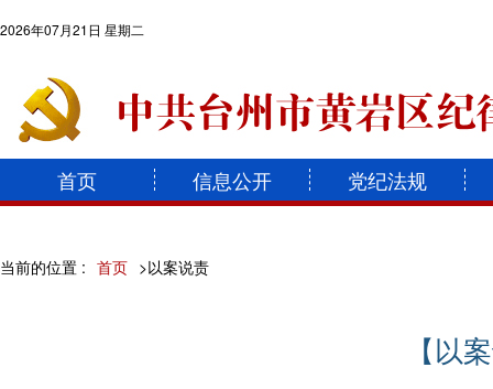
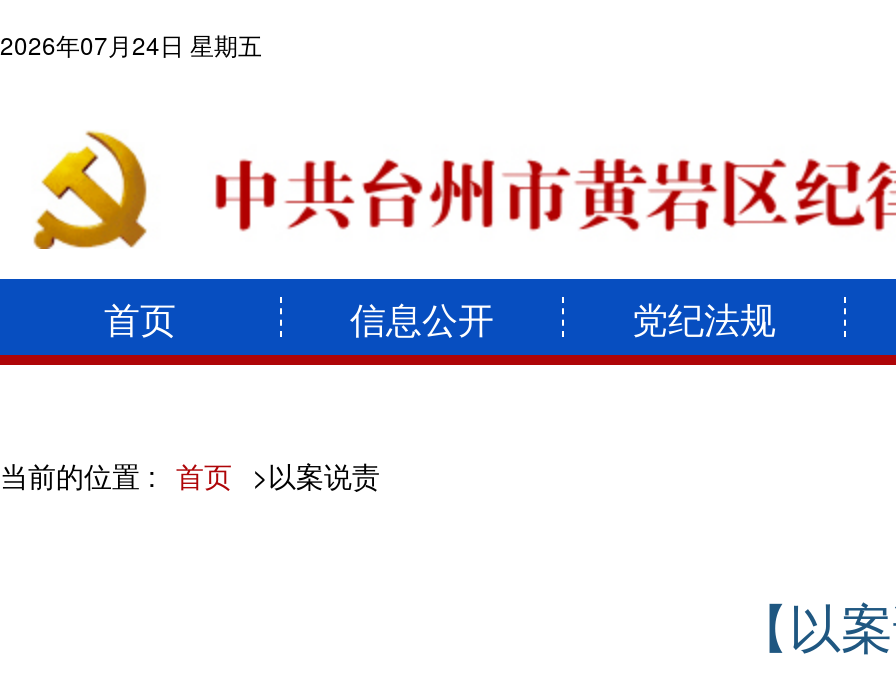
[0,20,144,39] 2026年07月21日 星期二 -> [0,27,262,61] 2026年07月24日 星期五

